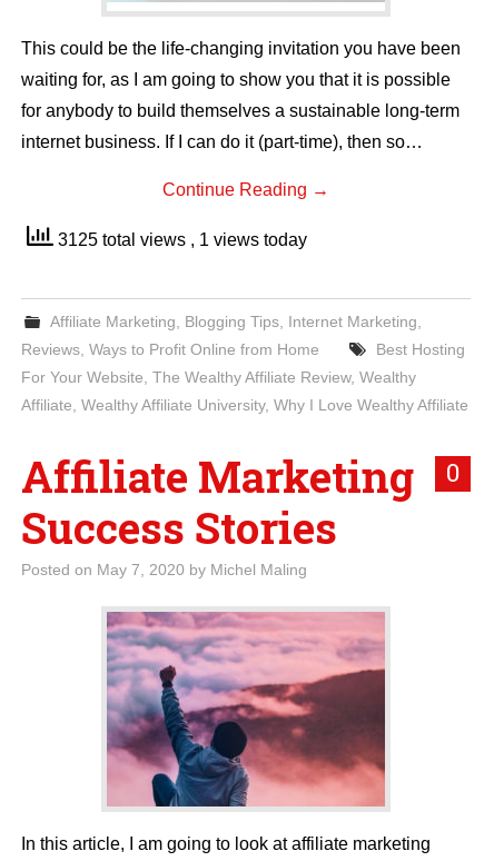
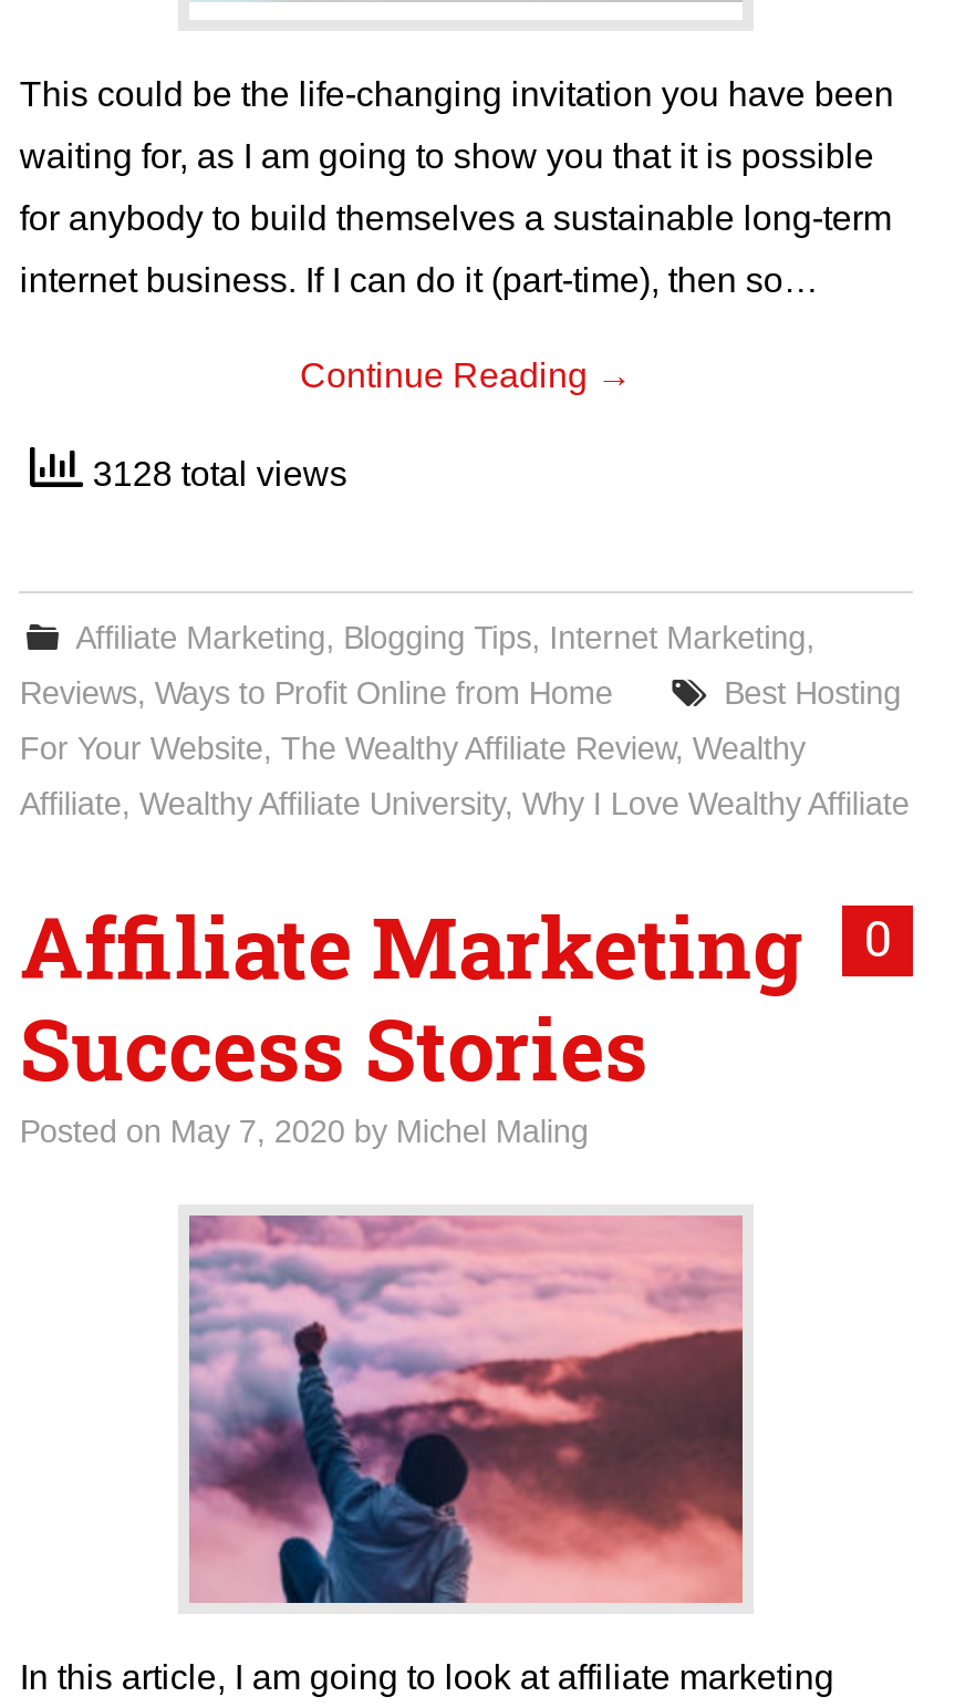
[54,230,308,249] 3125 total views, 1 views today -> [84,455,347,493] 3128 total views

